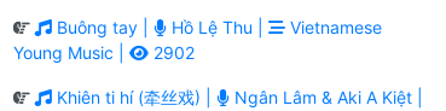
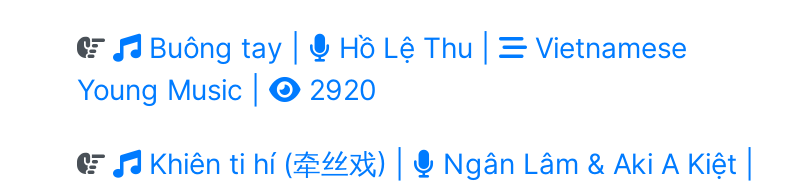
[149,42,195,62] 2902 -> [301,71,377,105] 2920

